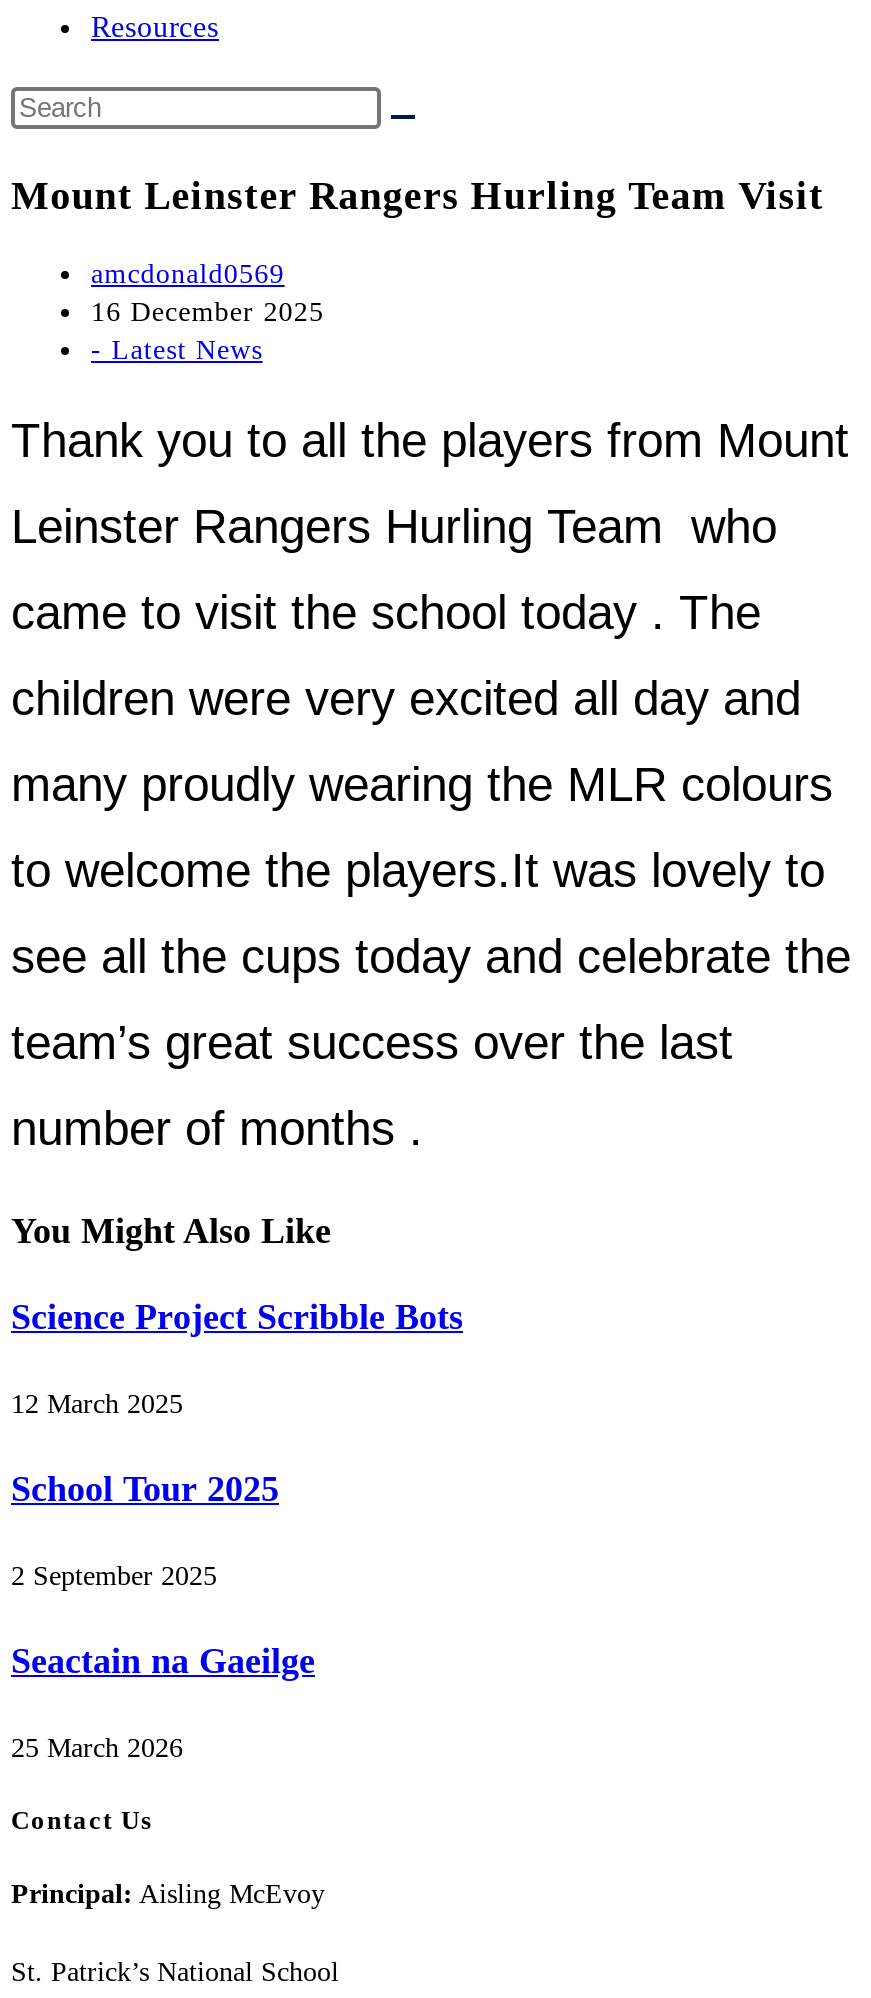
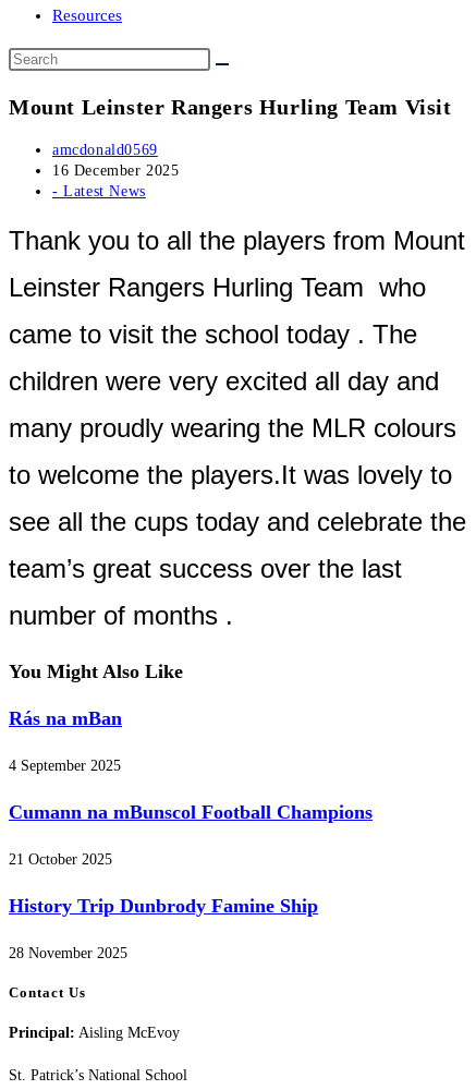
[11,1297,463,1337] Science Project Scribble Bots -> [9,708,122,729] Rás na mBan
[11,1389,183,1419] 12 March 2025 -> [9,758,121,774] 4 September 2025
[11,1469,279,1509] School Tour 2025 -> [9,801,373,823] Cumann na mBunscol Football Champions
[11,1561,217,1591] 2 September 2025 -> [9,852,112,868] 21 October 2025
[11,1641,315,1681] Seactain na Gaeilge -> [9,895,318,917] History Trip Dunbrody Famine Ship
[11,1733,183,1763] 25 March 2026 -> [9,945,127,962] 28 November 2025

